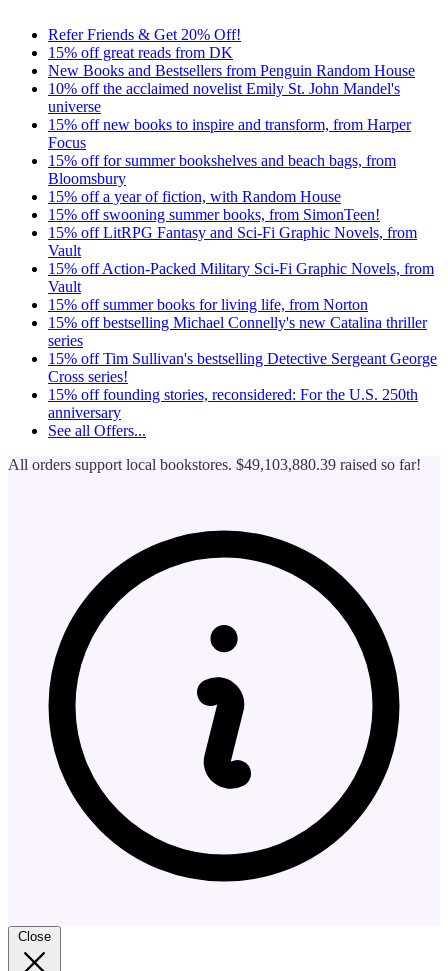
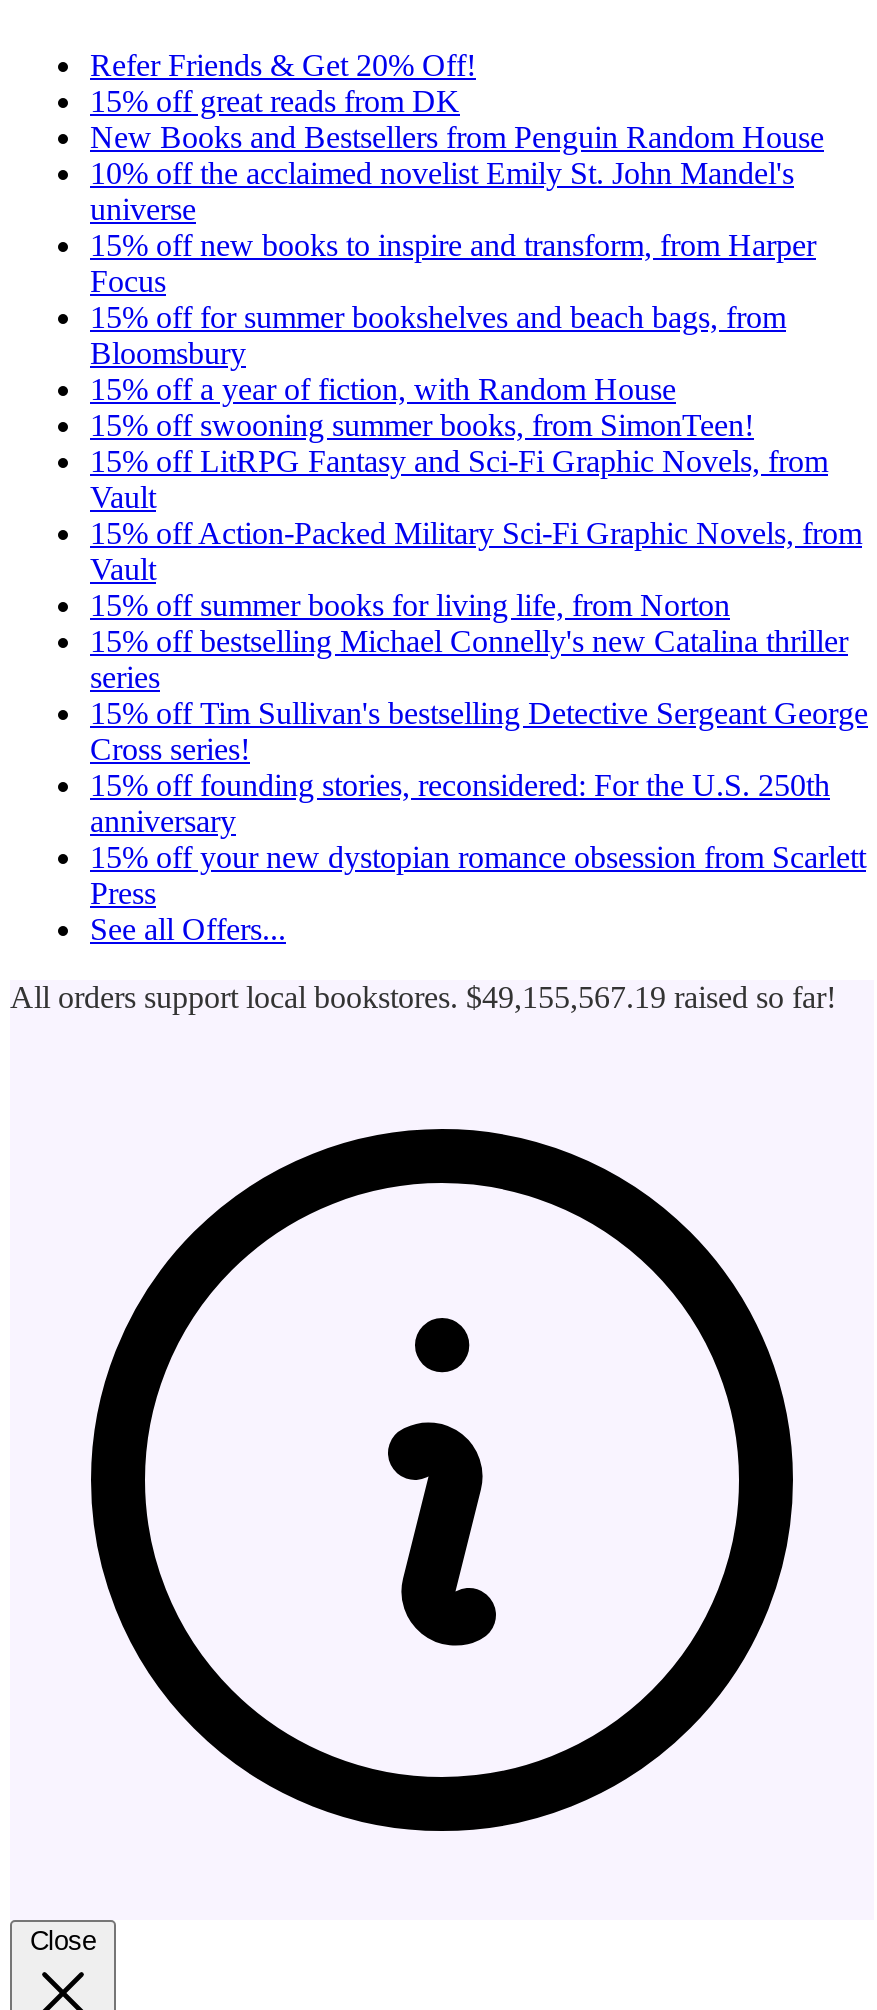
none -> [90,840,866,910] 15% off your new dystopian romance obsession from Scarlett | Press
[8,456,421,473] All orders support local bookstores. $49,103,880.39 raised so far! -> [10,980,836,1014] All orders support local bookstores. $49,155,567.19 raised so far!

